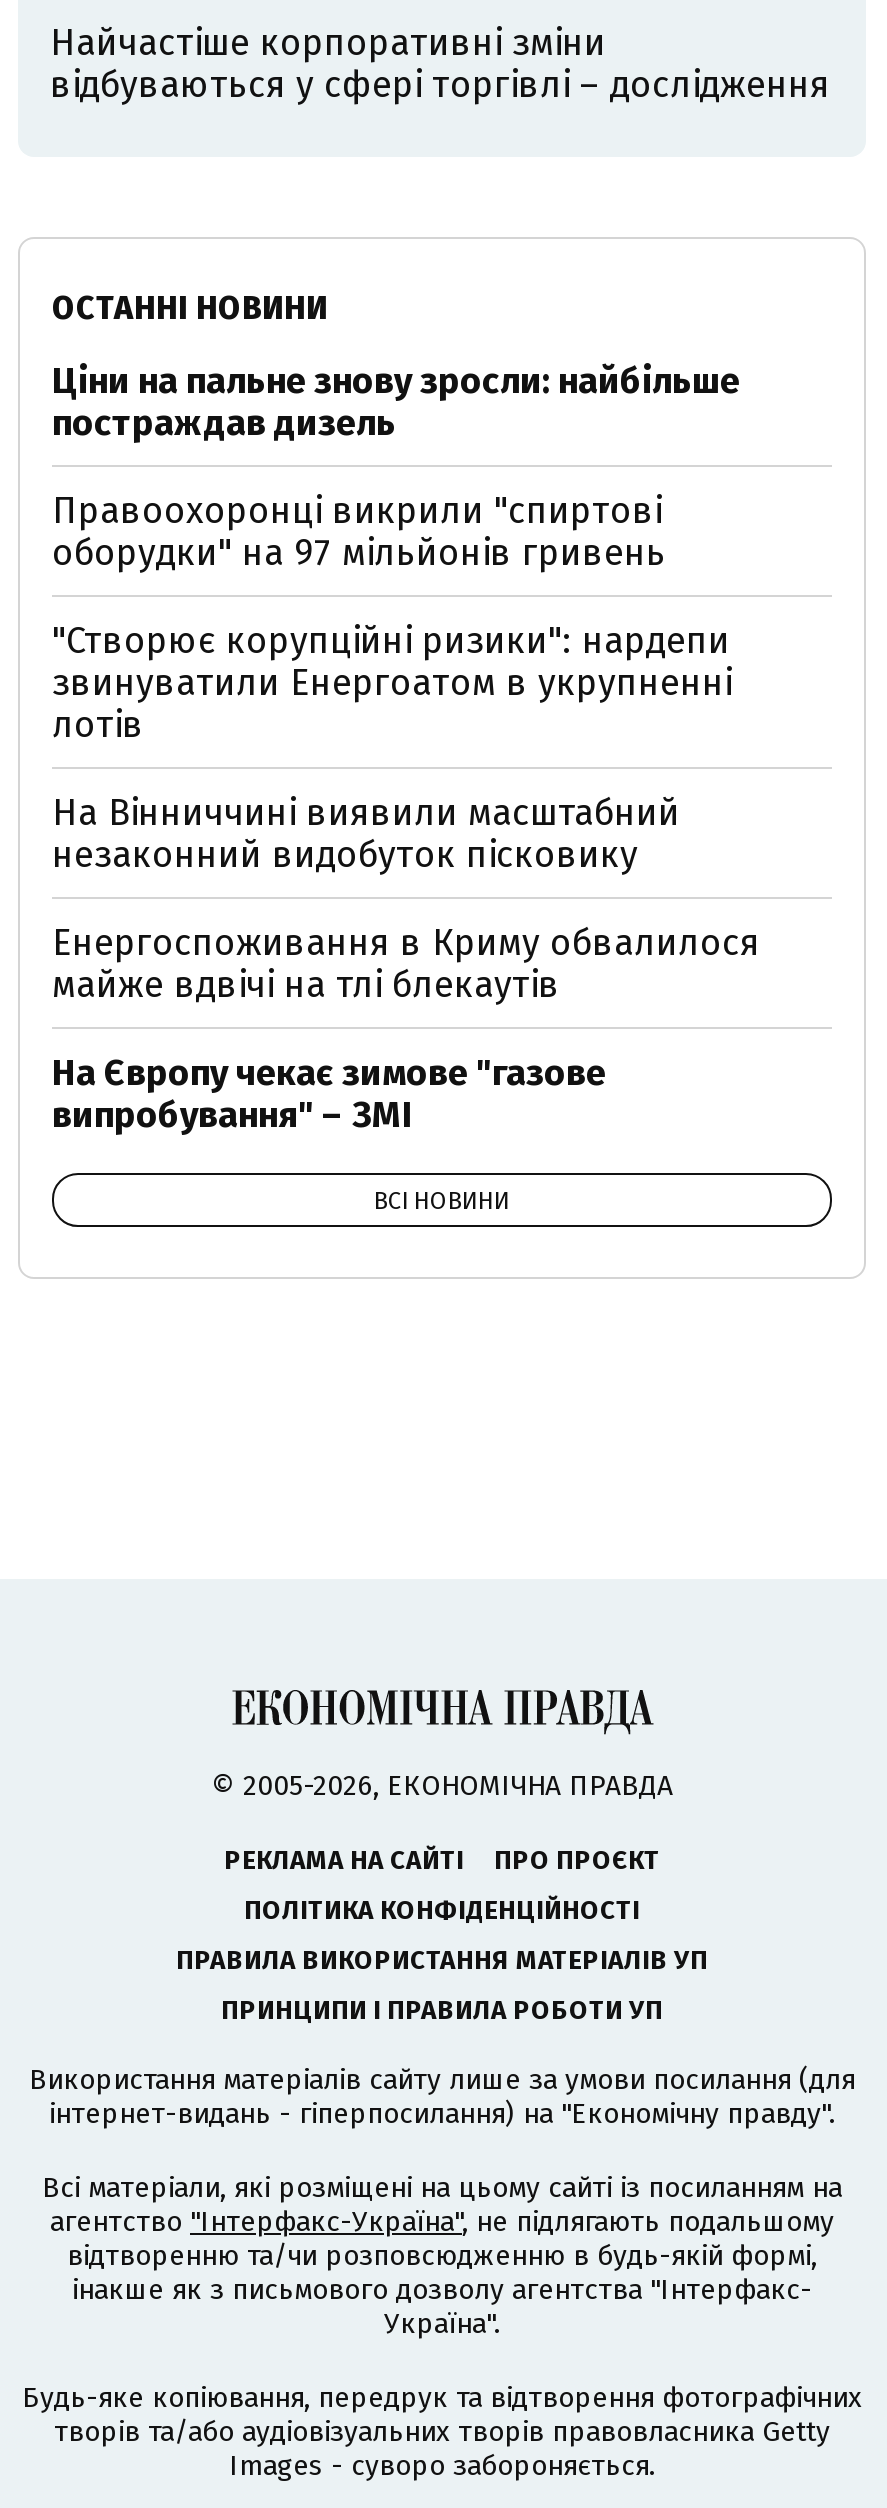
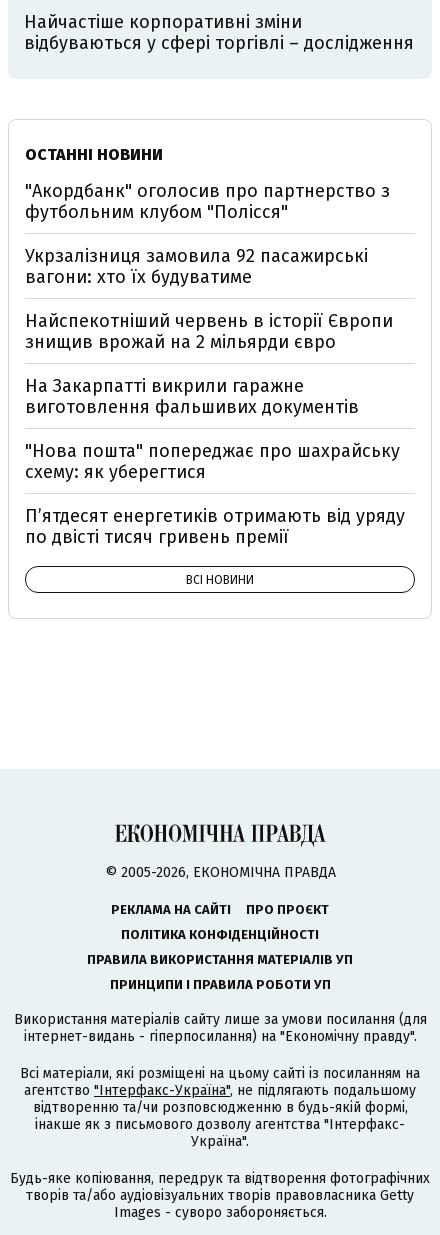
[52,358,740,444] Ціни на пальне знову зросли: найбільше | постраждав дизель -> [25,179,390,222] "Акордбанк" оголосив про партнерство з | футбольним клубом "Полісся"
[52,488,666,574] Правоохоронці викрили "спиртові | оборудки" на 97 мільйонів гривень -> [25,244,368,287] Укрзалізниця замовила 92 пасажирські | вагони: хто їх будуватиме
[52,618,732,746] "Створює корупційні ризики": нардепи | звинуватили Енергоатом в укрупненні | лотів -> [25,309,393,352] Найспекотніший червень в історії Європи | знищив врожай на 2 мільярди євро
[52,790,680,876] На Вінниччині виявили масштабний | незаконний видобуток пісковику -> [25,374,359,417] На Закарпатті викрили гаражне | виготовлення фальшивих документів
[52,920,760,1006] Енергоспоживання в Криму обвалилося | майже вдвічі на тлі блекаутів -> [25,439,400,482] "Нова пошта" попереджає про шахрайську | схему: як уберегтися
[52,1050,606,1136] На Європу чекає зимове "газове | випробування" – ЗМІ -> [25,504,405,547] П’ятдесят енергетиків отримають від уряду | по двісті тисяч гривень премії

